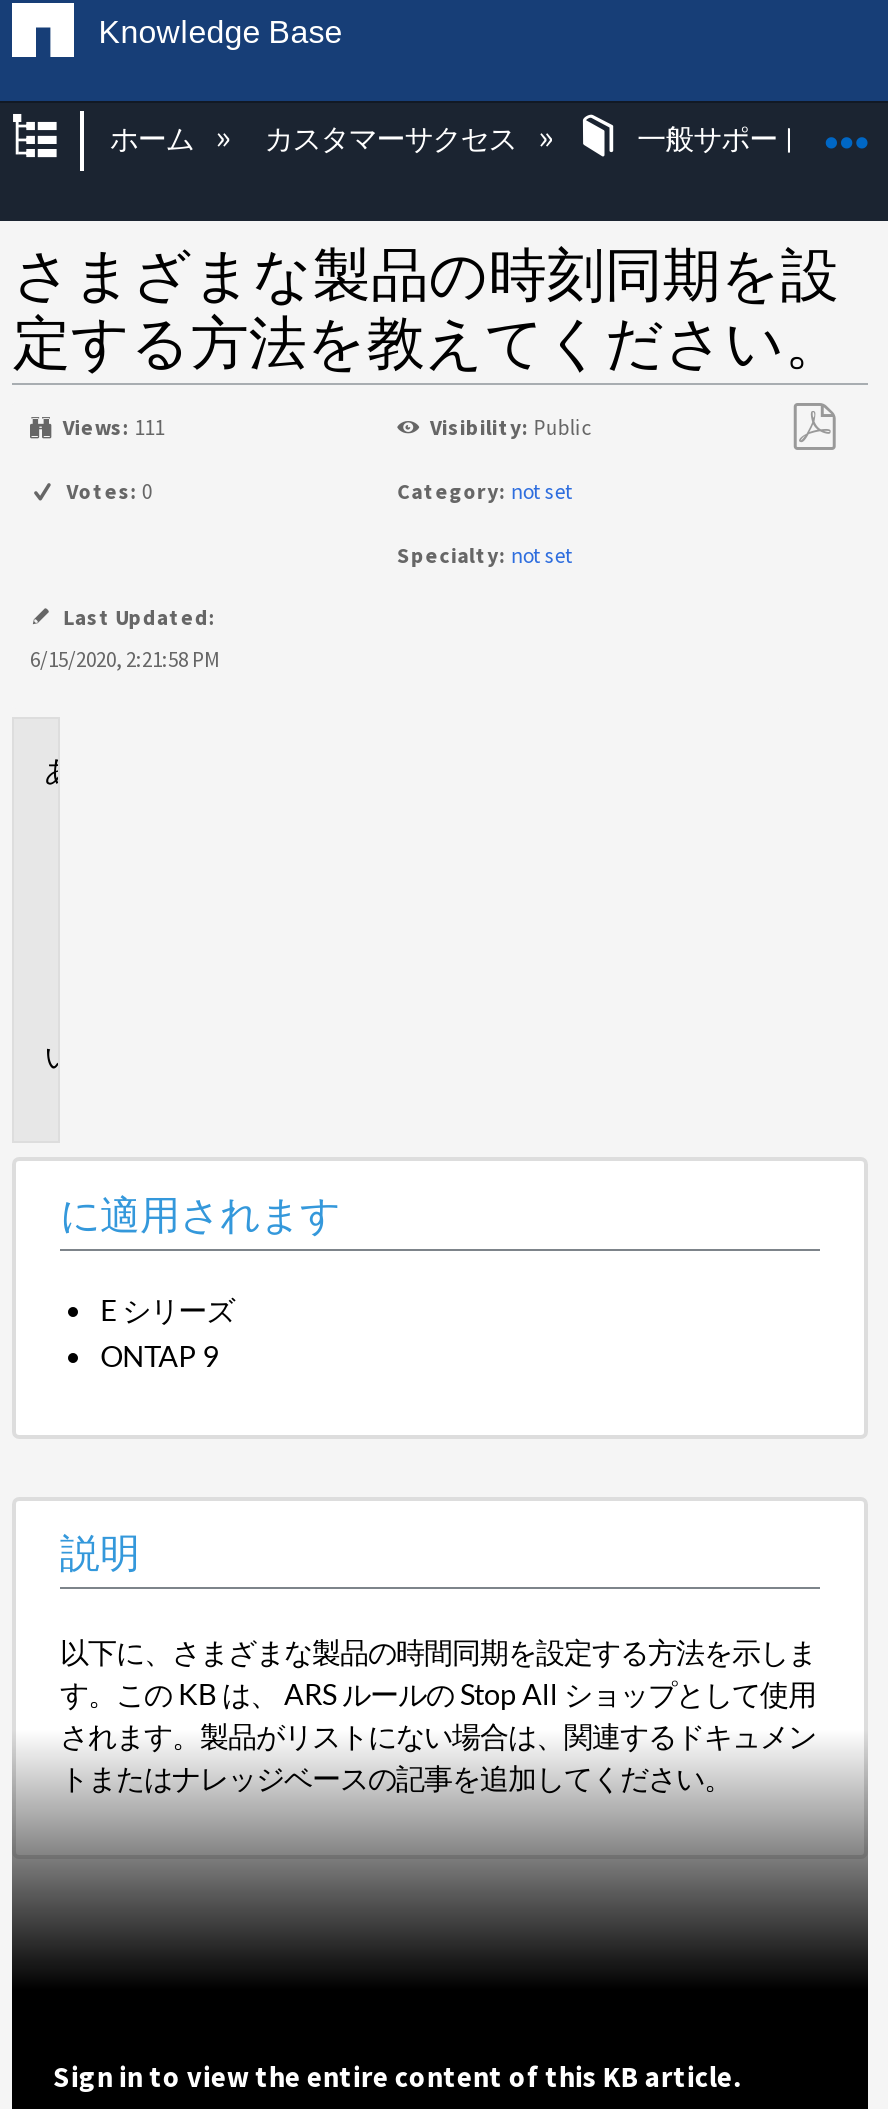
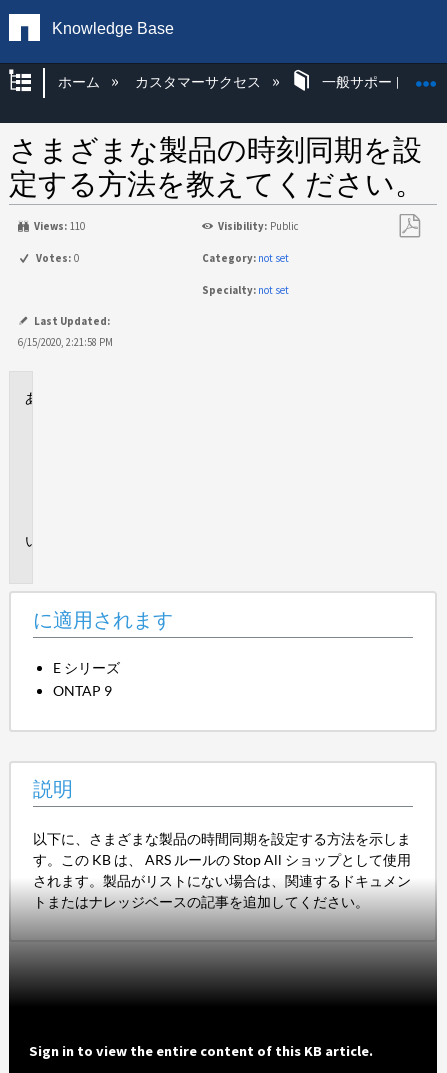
[63,413,164,441] Views: 111 -> [34,219,85,233] Views: 110

